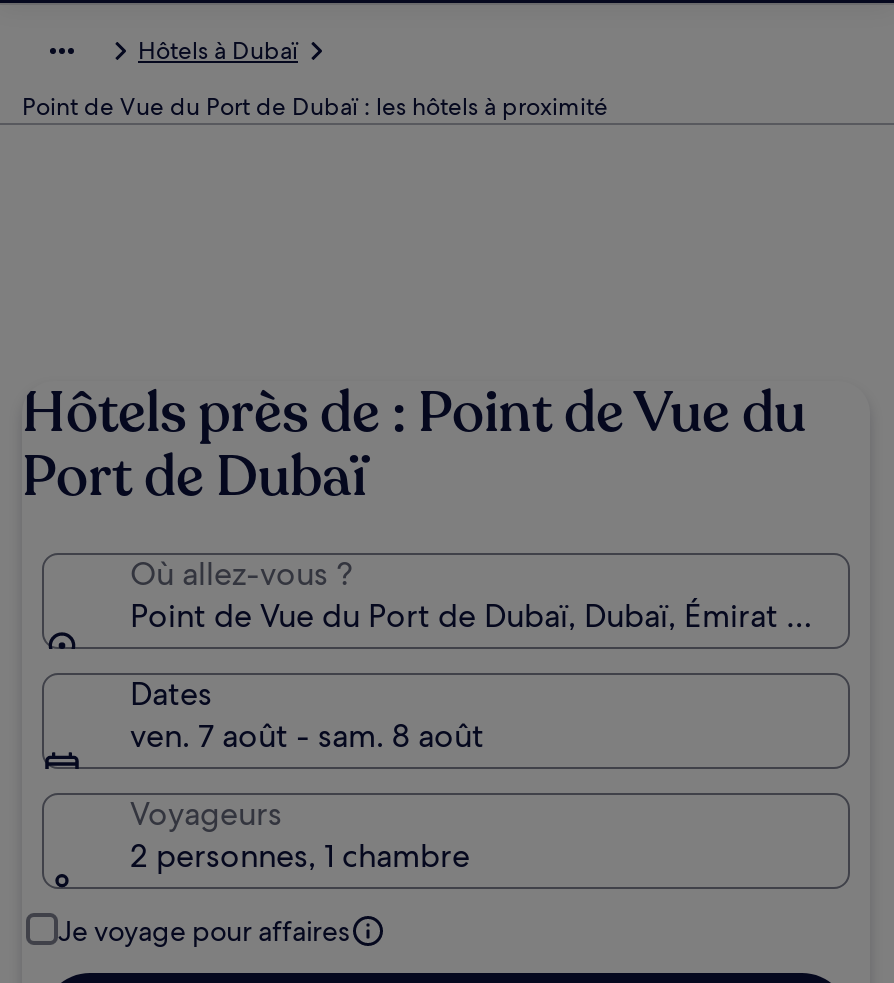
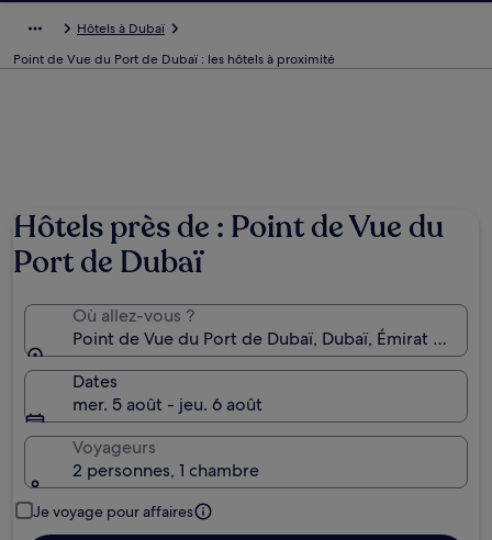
[130,715,484,757] ven. 7 août - sam. 8 août -> [72,393,262,416] mer. 5 août - jeu. 6 août

